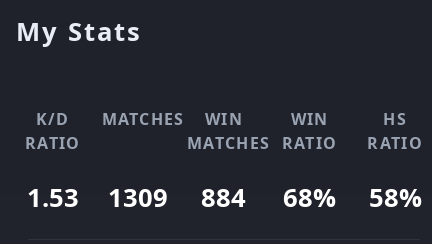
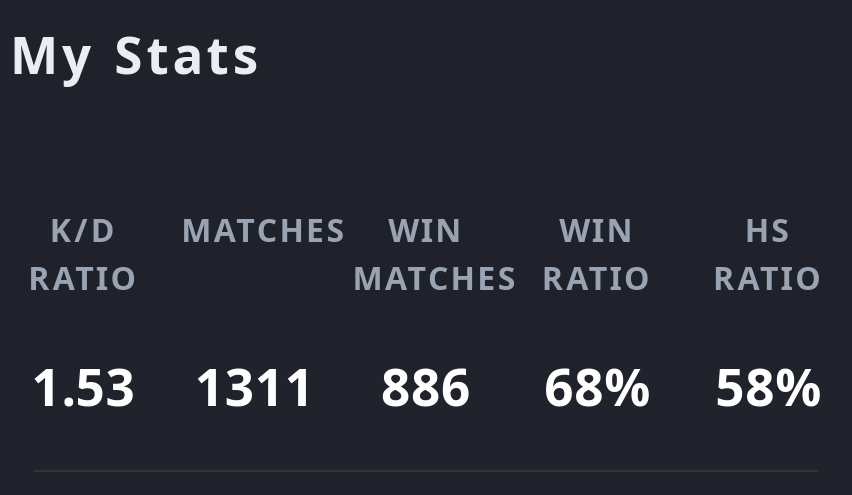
[108,180,168,215] 1309 -> [195,352,315,422] 1311
[201,180,246,215] 884 -> [381,352,471,422] 886

